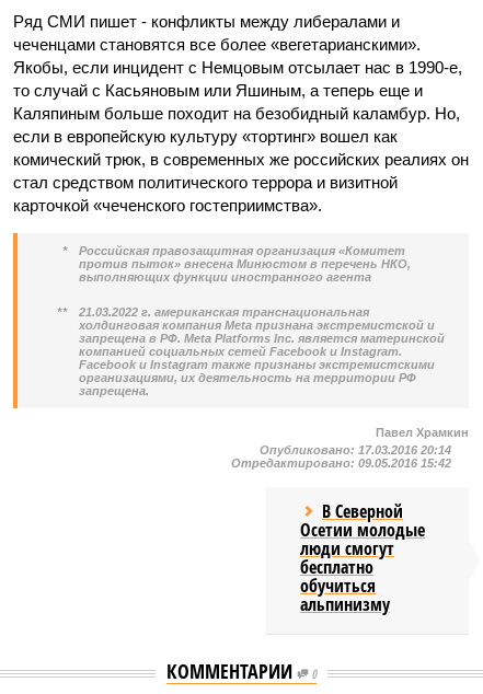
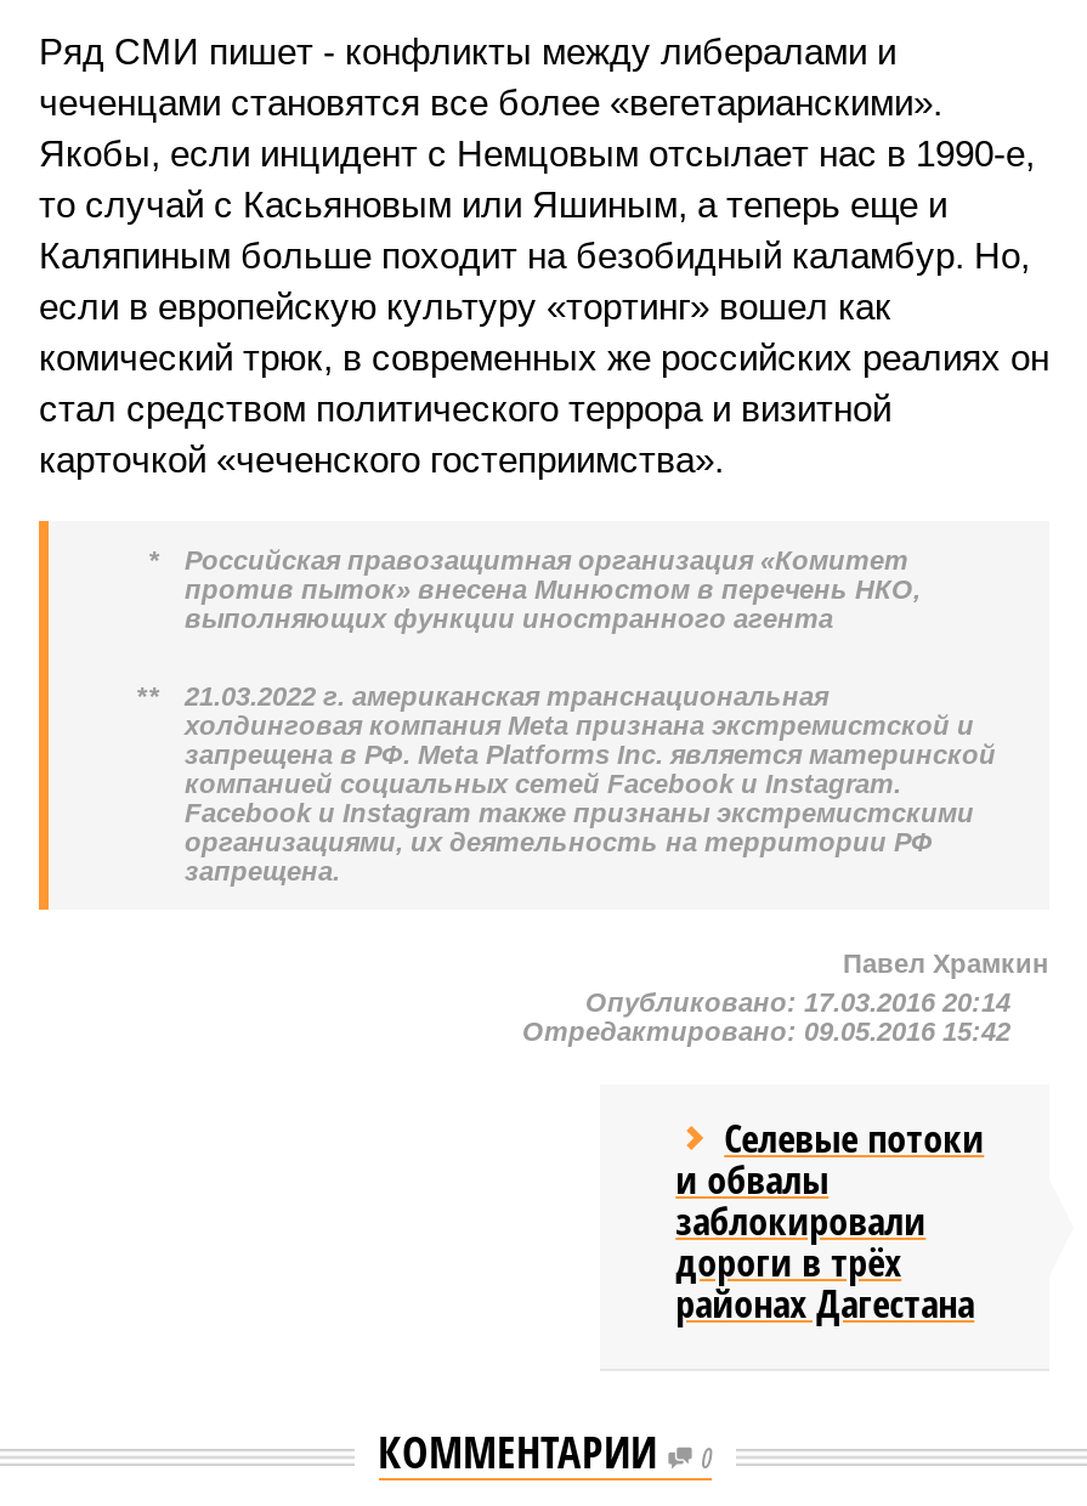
[300,499,425,616] В Северной | Осетии молодые | люди смогут | бесплатно | обучиться | альпинизму -> [676,1111,984,1330] Селевые потоки | и обвалы | заблокировали | дороги в трёх | районах Дагестана

